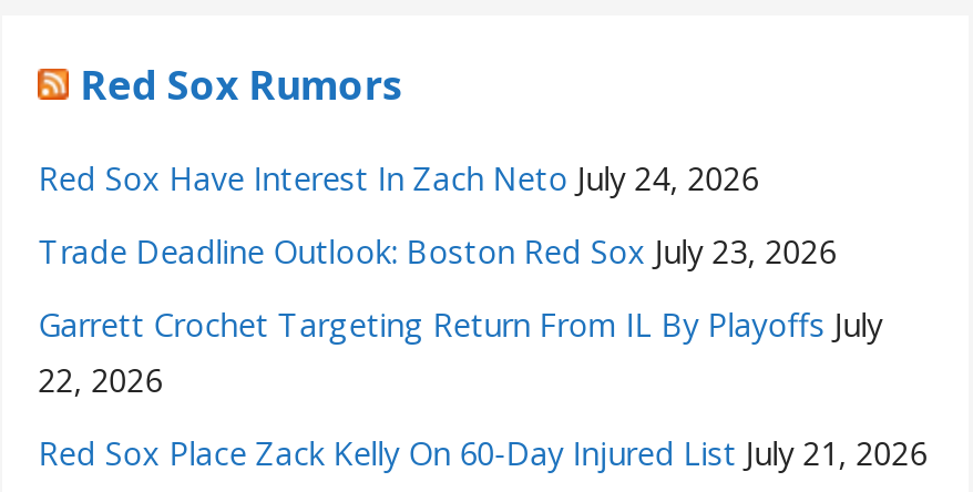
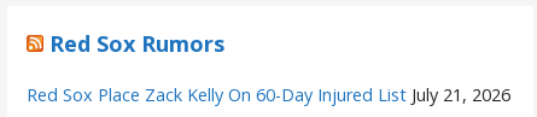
[38,156,883,400] Red Sox Have Interest In Zach Neto July 24, 2026 | Trade Deadline Outlook: Boston Red Sox July 23, 2026 | Garrett Crochet Targeting Return From IL By Playoffs July | 22, 2026 -> none

